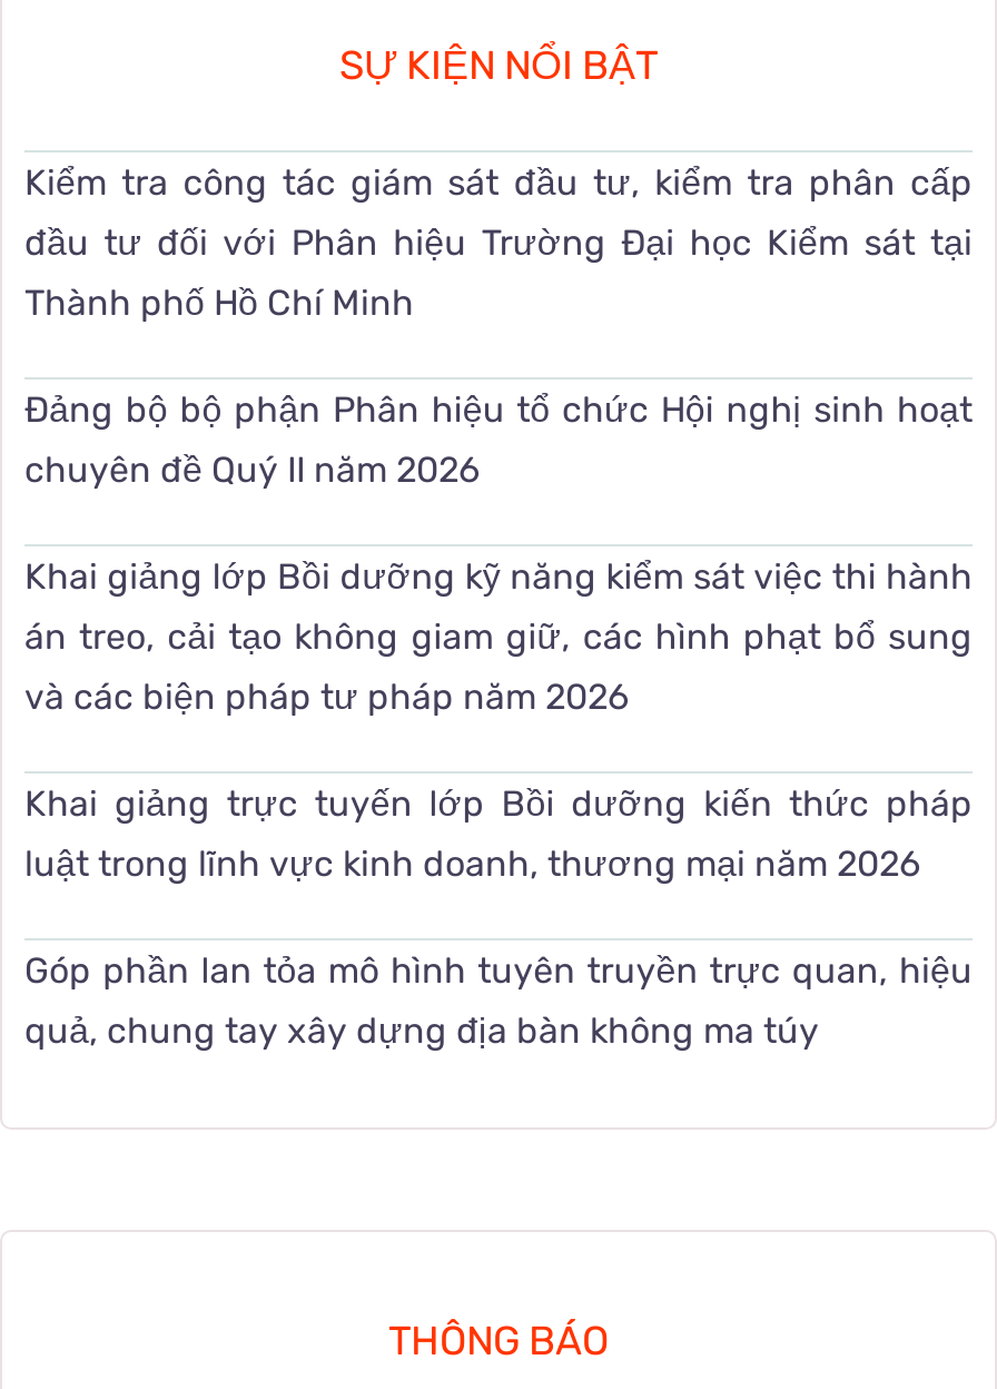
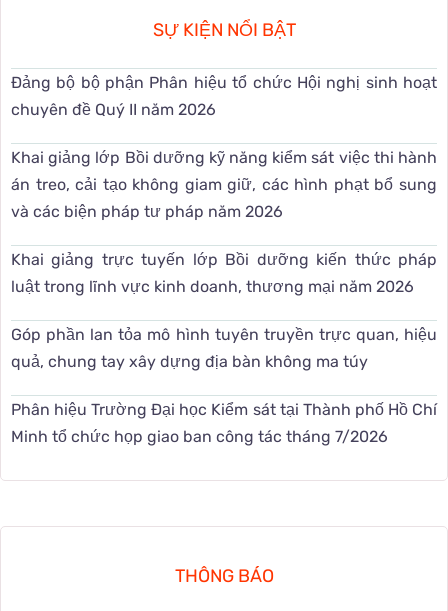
[24,162,973,325] Kiểm tra công tác giám sát đầu tư, kiểm tra phân cấp | đầu tư đối với Phân hiệu Trường Đại học Kiểm sát tại | Thành phố Hồ Chí Minh -> none
moved [24,390,973,1053] -> [11,73,437,371]: Đảng bộ bộ phận Phân hiệu tổ chức Hội nghị sinh hoạt | chuyên đề Quý II năm 2026 | Khai giảng lớp Bồi dưỡng kỹ năng kiểm sát việc thi hành | ... | Góp phần lan tỏa mô hình tuyên truyền trực quan, hiệu | quả, chung tay xây dựng địa bàn không ma túy
none -> [11,400,437,446] Phân hiệu Trường Đại học Kiểm sát tại Thành phố Hồ Chí | Minh tổ chức họp giao ban công tác tháng 7/2026

